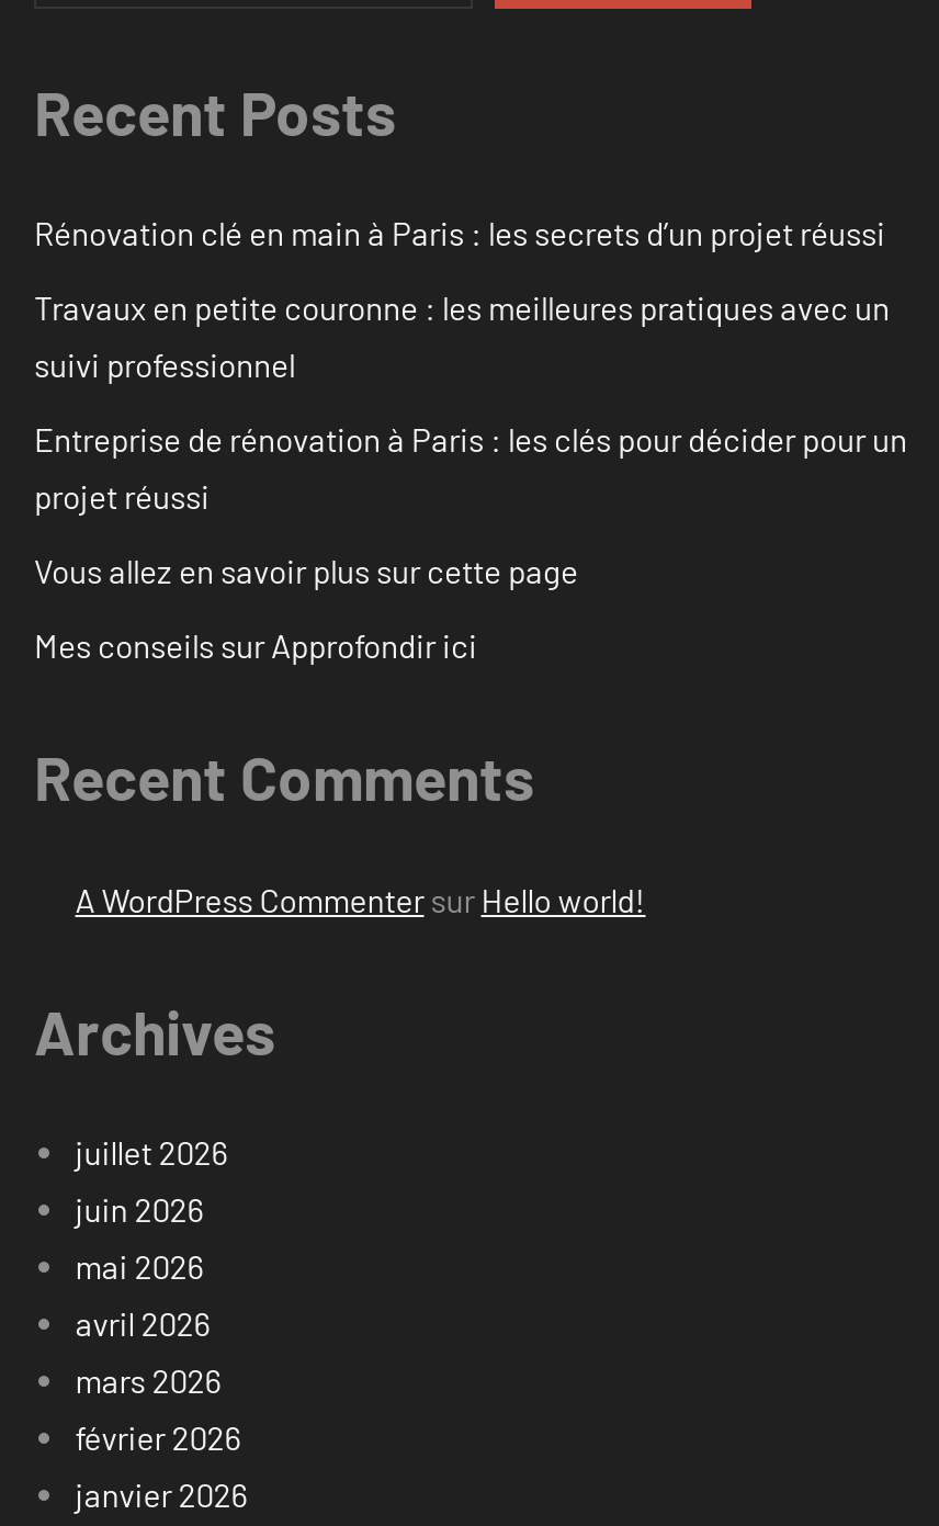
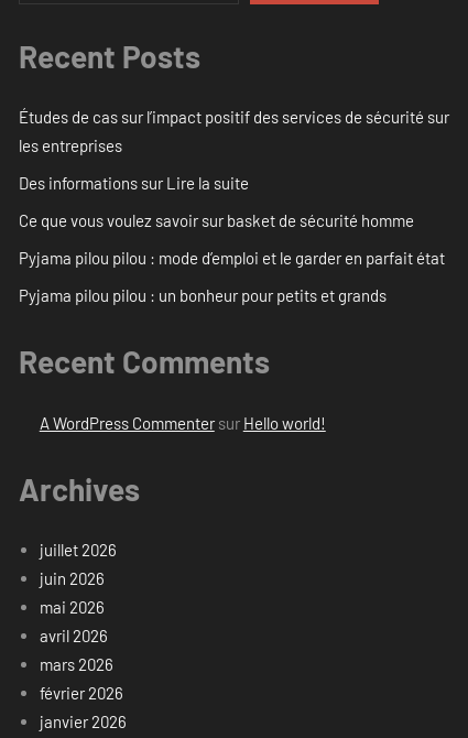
[34,213,885,253] Rénovation clé en main à Paris : les secrets d’un projet réussi -> [19,107,449,156] Études de cas sur l’impact positif des services de sécurité sur | les entreprises
[34,288,890,385] Travaux en petite couronne : les meilleures pratiques avec un | suivi professionnel -> [19,173,249,193] Des informations sur Lire la suite
[34,420,907,516] Entreprise de rénovation à Paris : les clés pour décider pour un | projet réussi -> [19,211,414,231] Ce que vous voulez savoir sur basket de sécurité homme
[34,551,578,591] Vous allez en savoir plus sur cette page -> [19,248,445,268] Pyjama pilou pilou : mode d’emploi et le garder en parfait état
[34,626,477,665] Mes conseils sur Approfondir ici -> [19,286,387,305] Pyjama pilou pilou : un bonheur pour petits et grands

